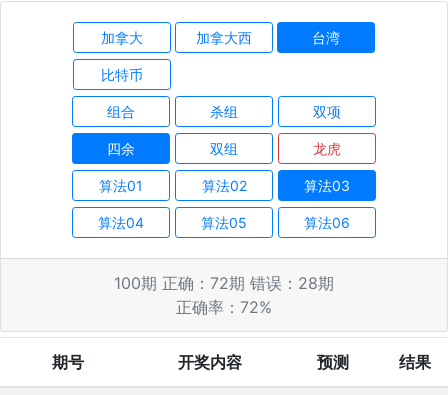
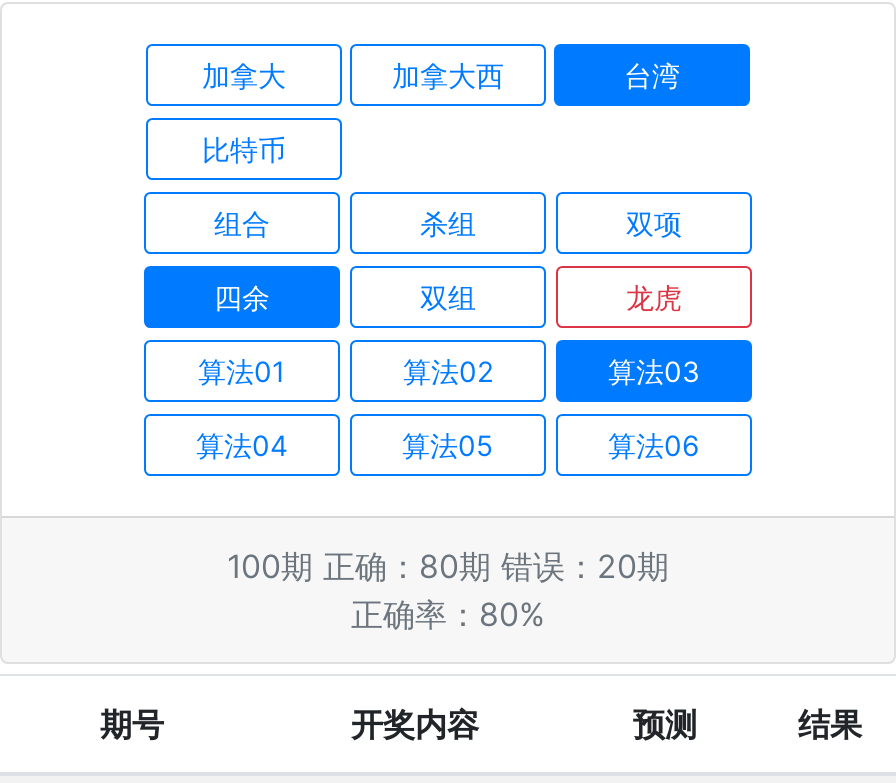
[114,273,334,293] 100期 正确：72期 错误：28期 -> [227,546,669,586] 100期 正确：80期 错误：20期
[176,297,272,317] 正确率：72% -> [351,594,545,634] 正确率：80%

